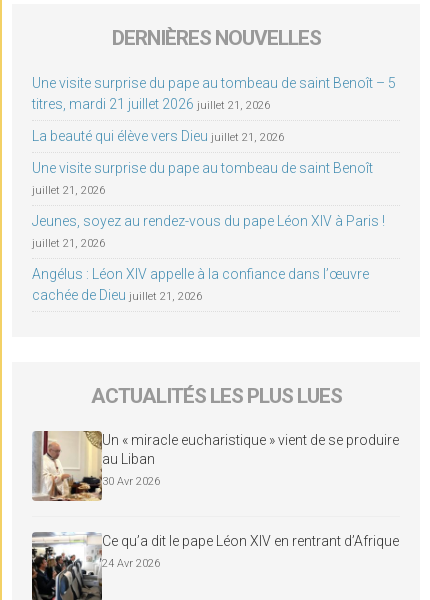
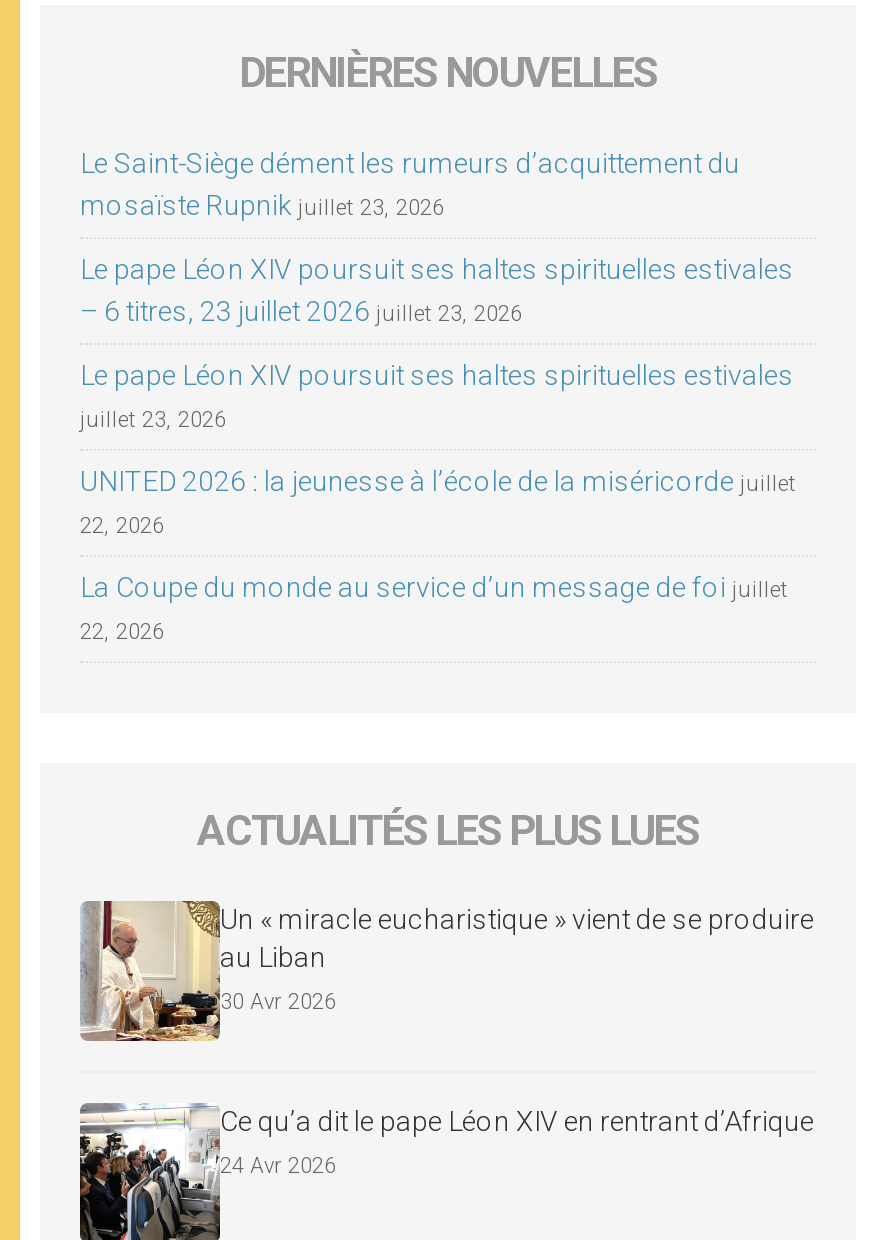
[32,75,396,303] Une visite surprise du pape au tombeau de saint Benoît – 5 | titres, mardi 21 juillet 2026 juillet 21, 2026 | La beauté qui élève vers Dieu juillet 21, 2026 | Une visite surprise du pape au tombeau de saint Benoît | juillet 21, 2026 | Jeunes, soyez au rendez-vous du pape Léon XIV à Paris ! | juillet 21, 2026 | Angélus : Léon XIV appelle à la confiance dans l’œuvre | cachée de Dieu juillet 21, 2026 -> [80,148,796,646] Le Saint-Siège dément les rumeurs d’acquittement du | mosaïste Rupnik juillet 23, 2026 | Le pape Léon XIV poursuit ses haltes spirituelles estivales | – 6 titres, 23 juillet 2026 juillet 23, 2026 | Le pape Léon XIV poursuit ses haltes spirituelles estivales | juillet 23, 2026 | UNITED 2026 : la jeunesse à l’école de la miséricorde juillet | 22, 2026 | La Coupe du monde au service d’un message de foi juillet | 22, 2026

